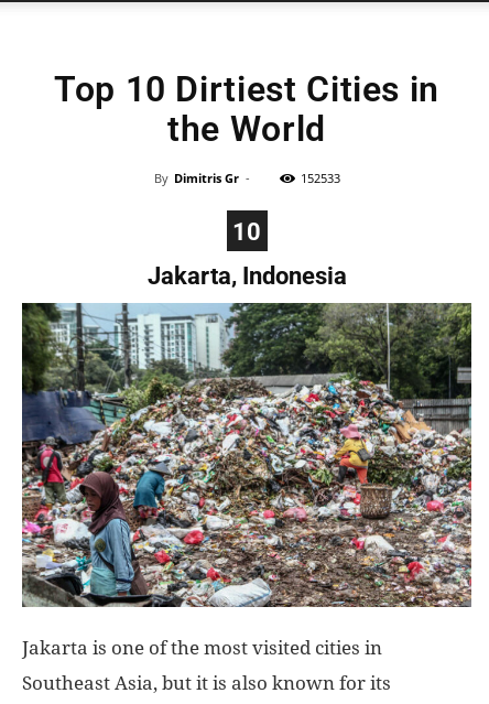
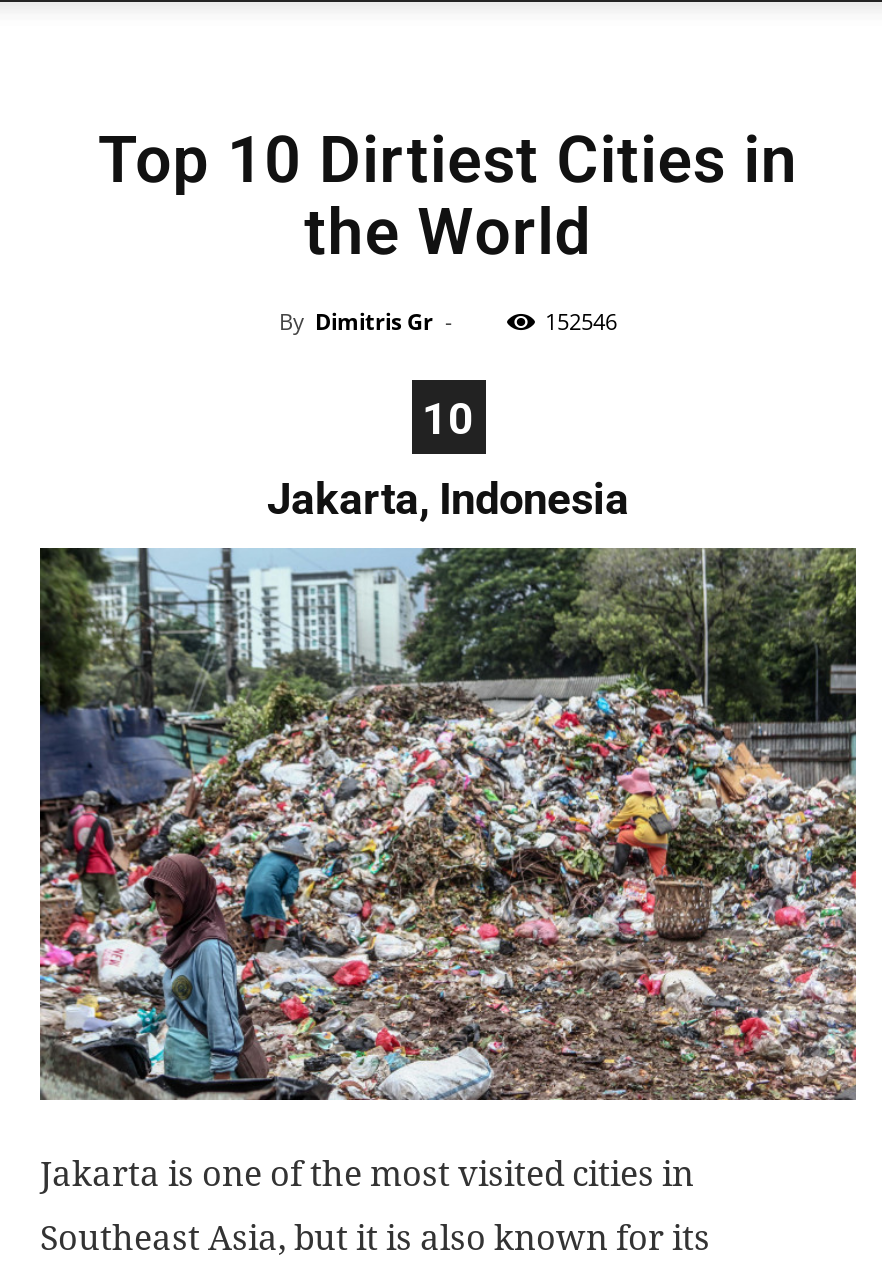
[300,170,340,186] 152533 -> [545,306,617,336] 152546

